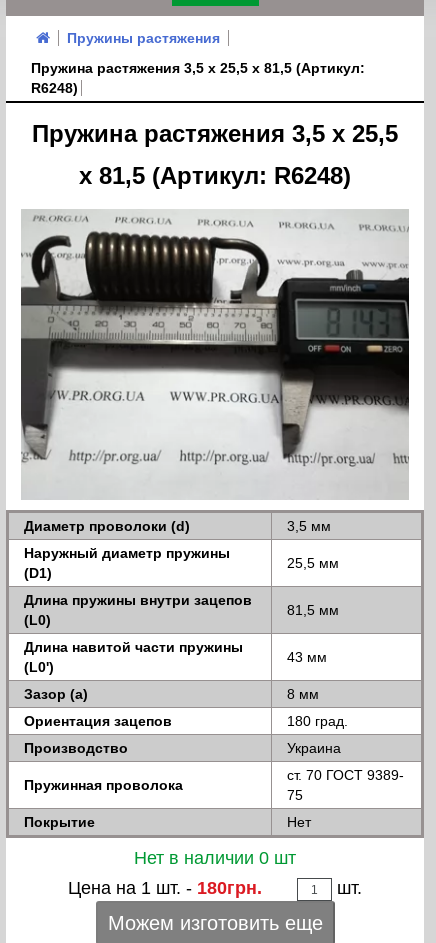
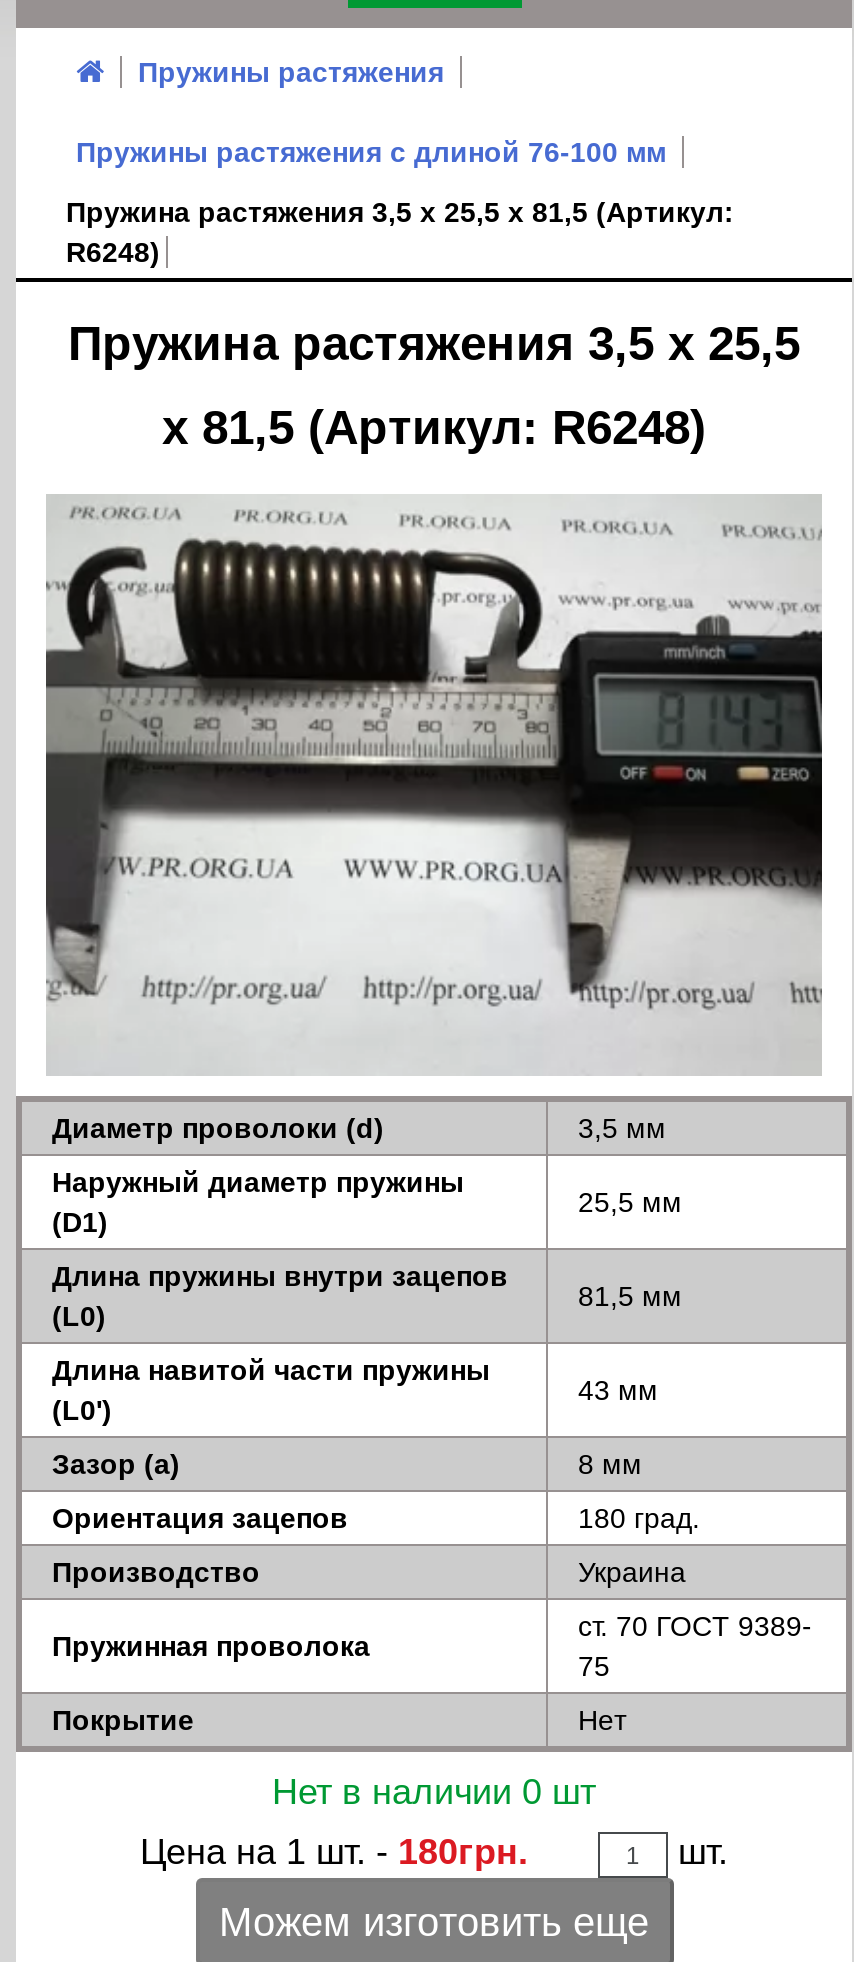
none -> [76,135,666,167] Пружины растяжения с длиной 76-100 мм

